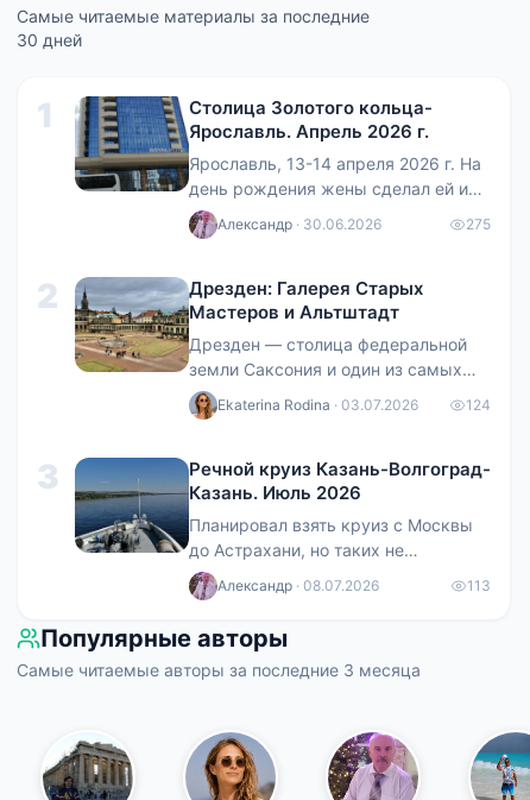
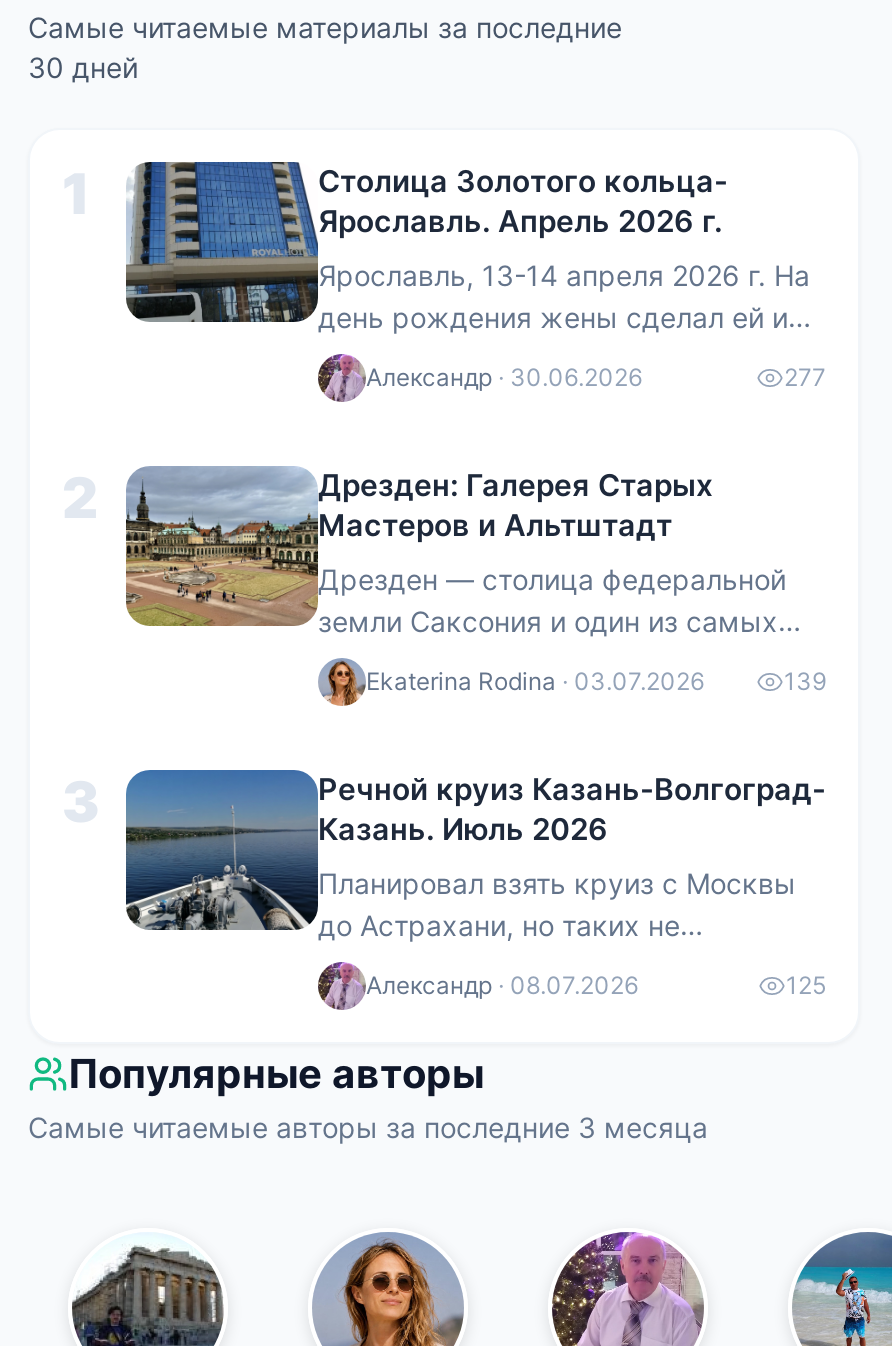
[466,215,491,233] 275 -> [784,361,826,391] 277
[466,395,491,413] 124 -> [784,665,826,695] 139
[467,576,491,594] 113 -> [786,969,826,999] 125

